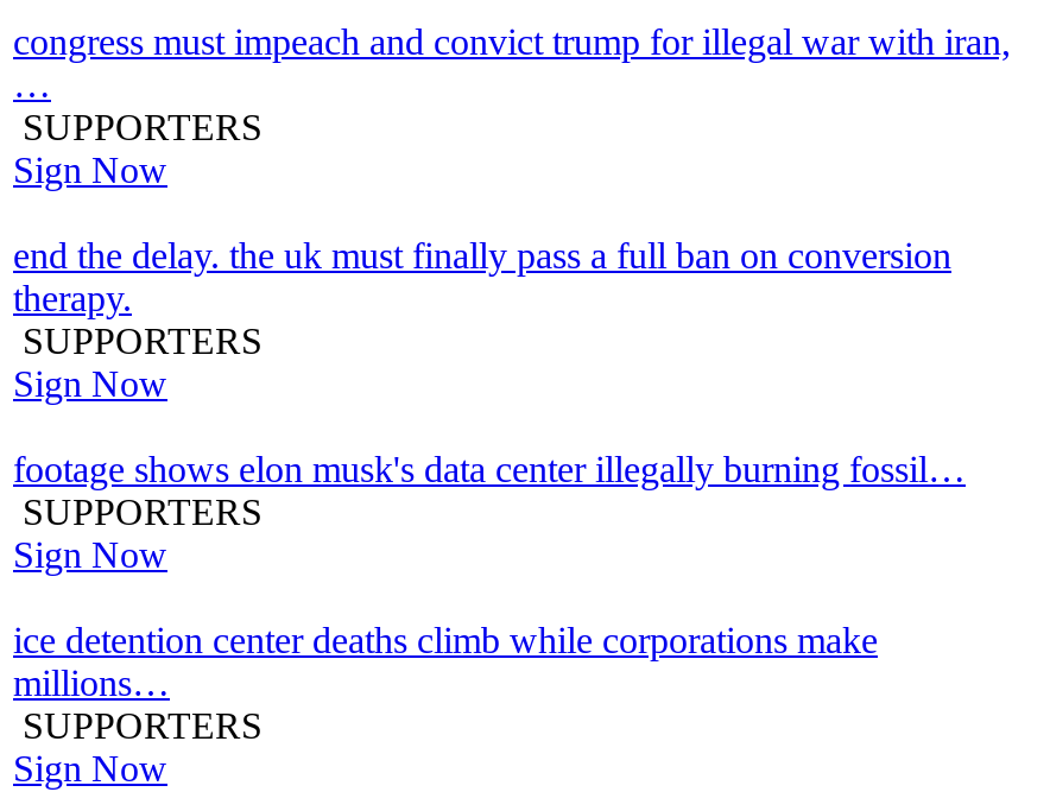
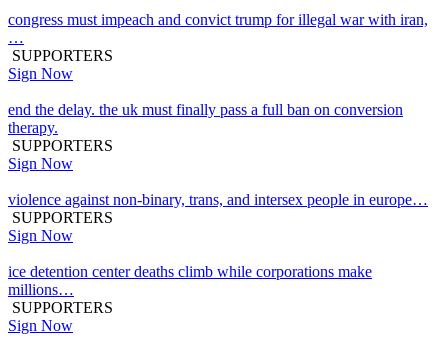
[13,449,966,489] footage shows elon musk's data center illegally burning fossil… -> [8,191,428,208] violence against non-binary, trans, and intersex people in europe…

